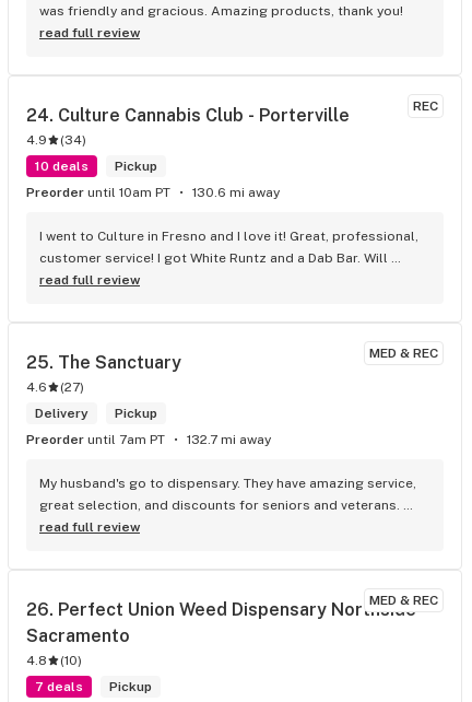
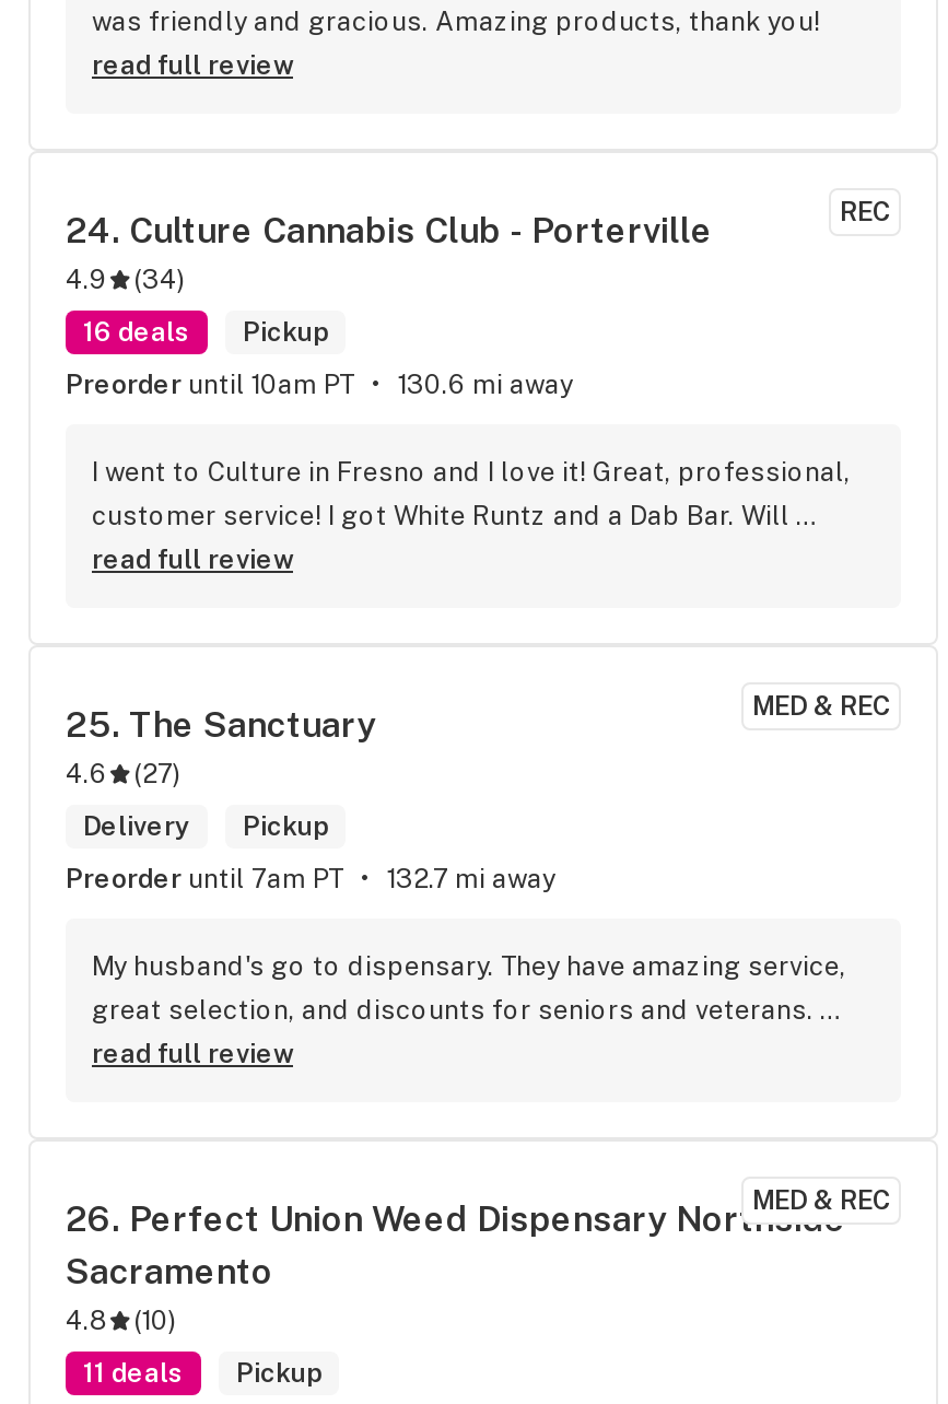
[35,159,157,174] 10 deals Pickup -> [83,317,328,348] 16 deals Pickup
[35,679,152,694] 7 deals Pickup -> [83,1358,321,1389] 11 deals Pickup

